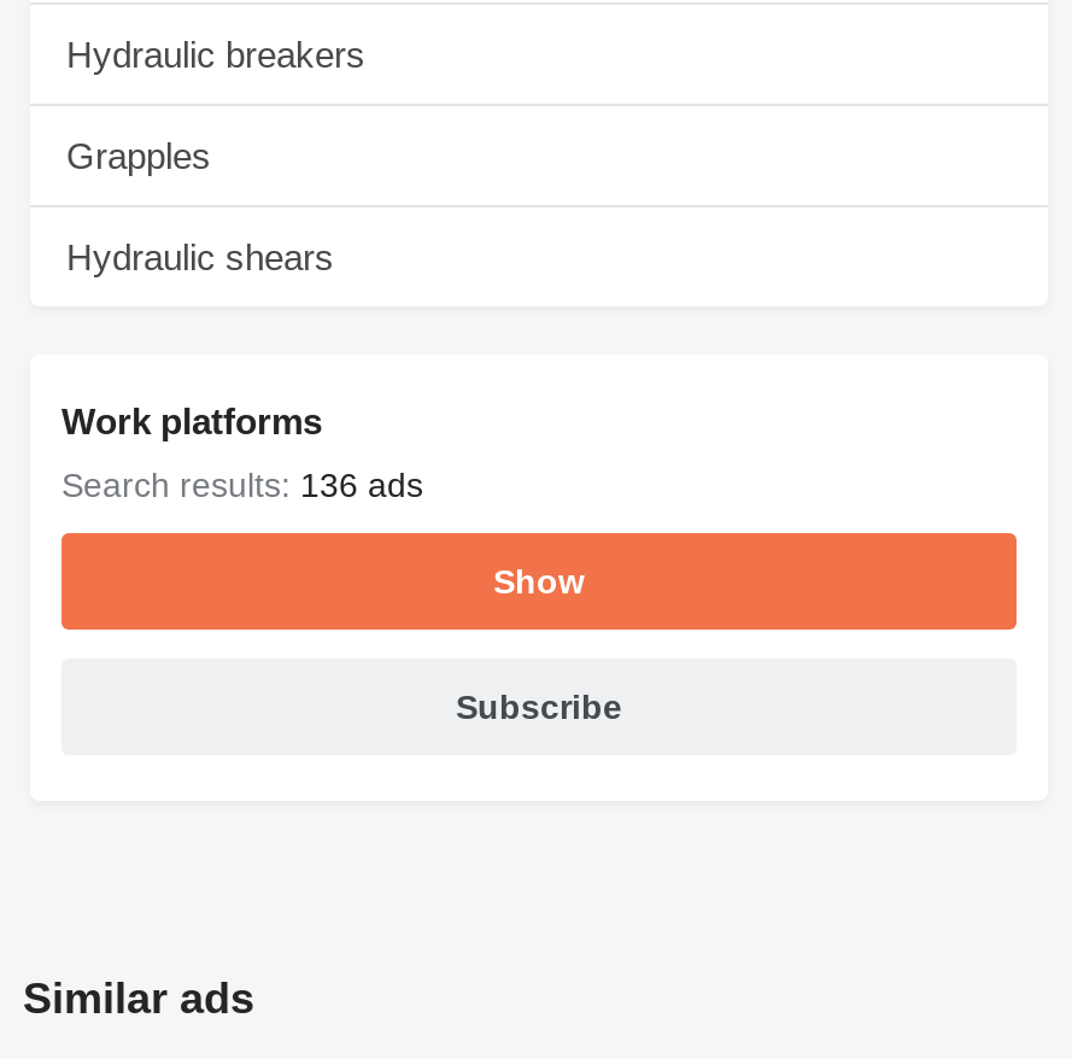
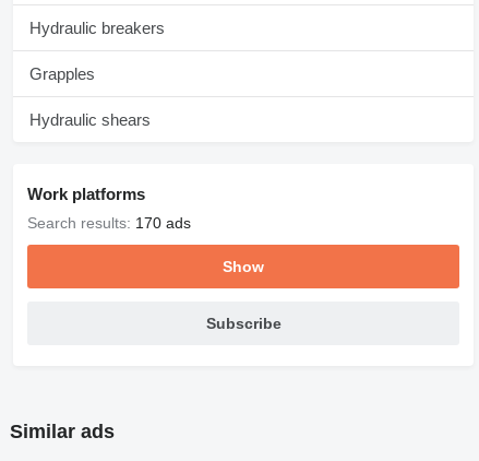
[61,466,423,504] Search results: 136 ads -> [27,214,191,232] Search results: 170 ads

